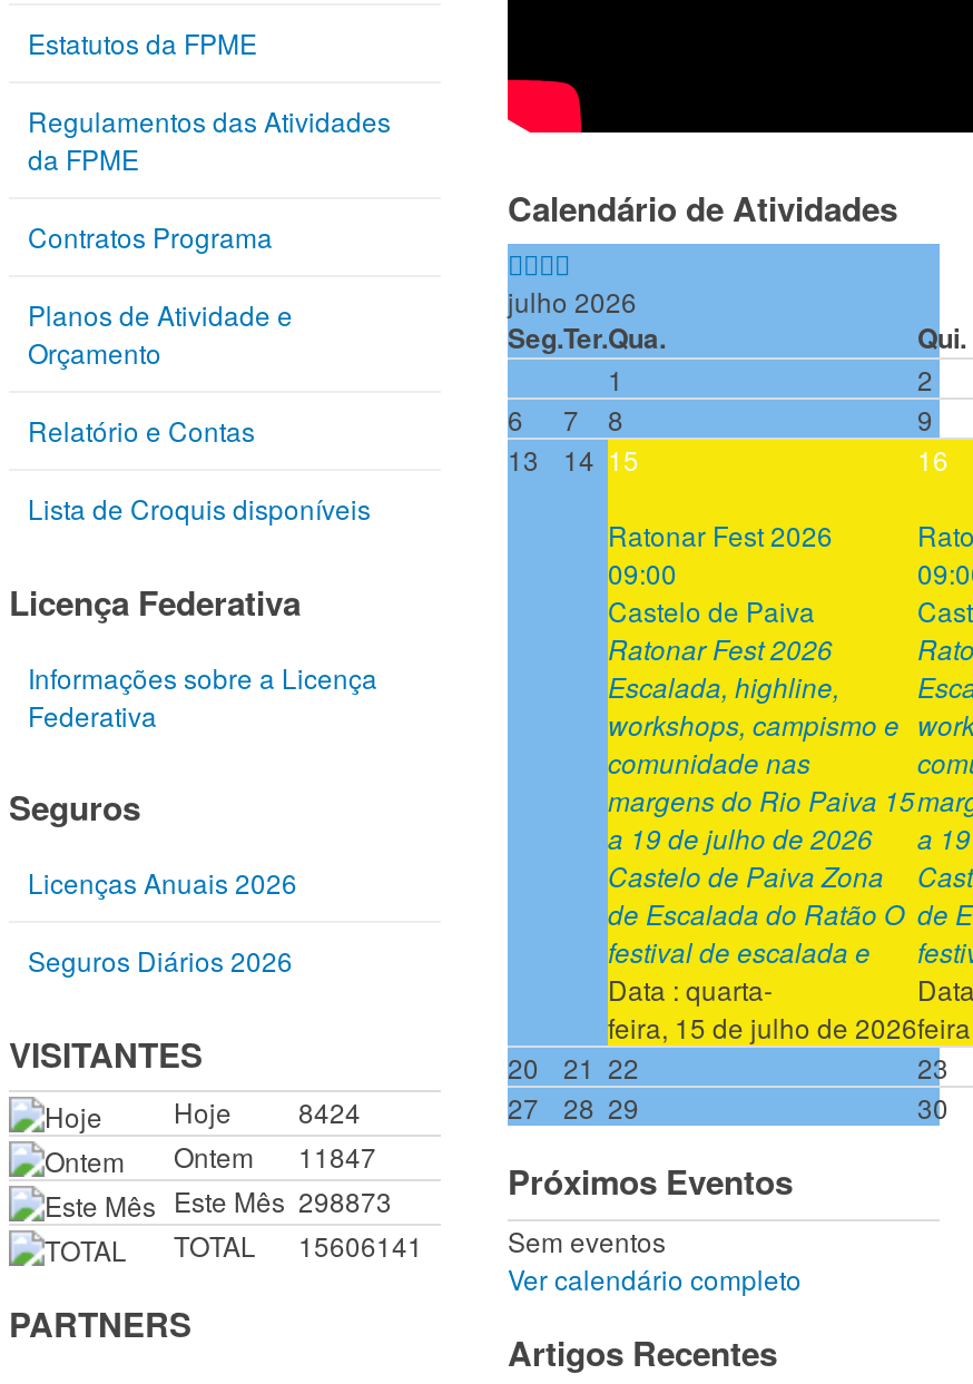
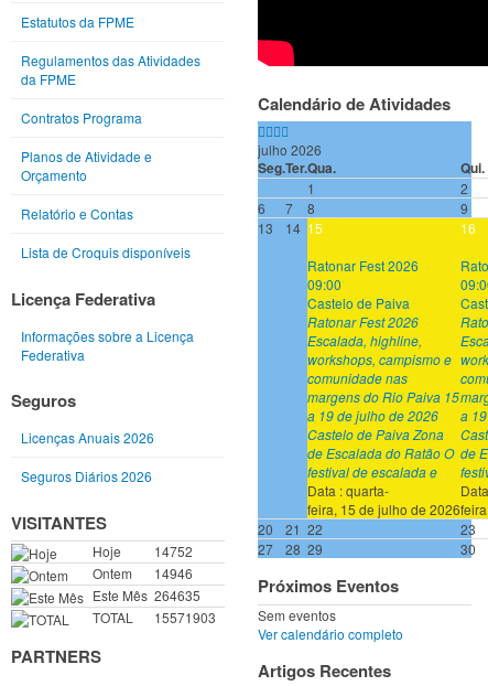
[174,1092,361,1130] Hoje 8424 -> [93,542,193,560] Hoje 14752
[174,1137,376,1175] Ontem 11847 -> [93,564,193,582] Ontem 14946
[174,1181,392,1219] Este Mês 298873 -> [93,586,200,604] Este Mês 264635
[174,1226,423,1264] TOTAL 15606141 -> [93,608,216,626] TOTAL 15571903

